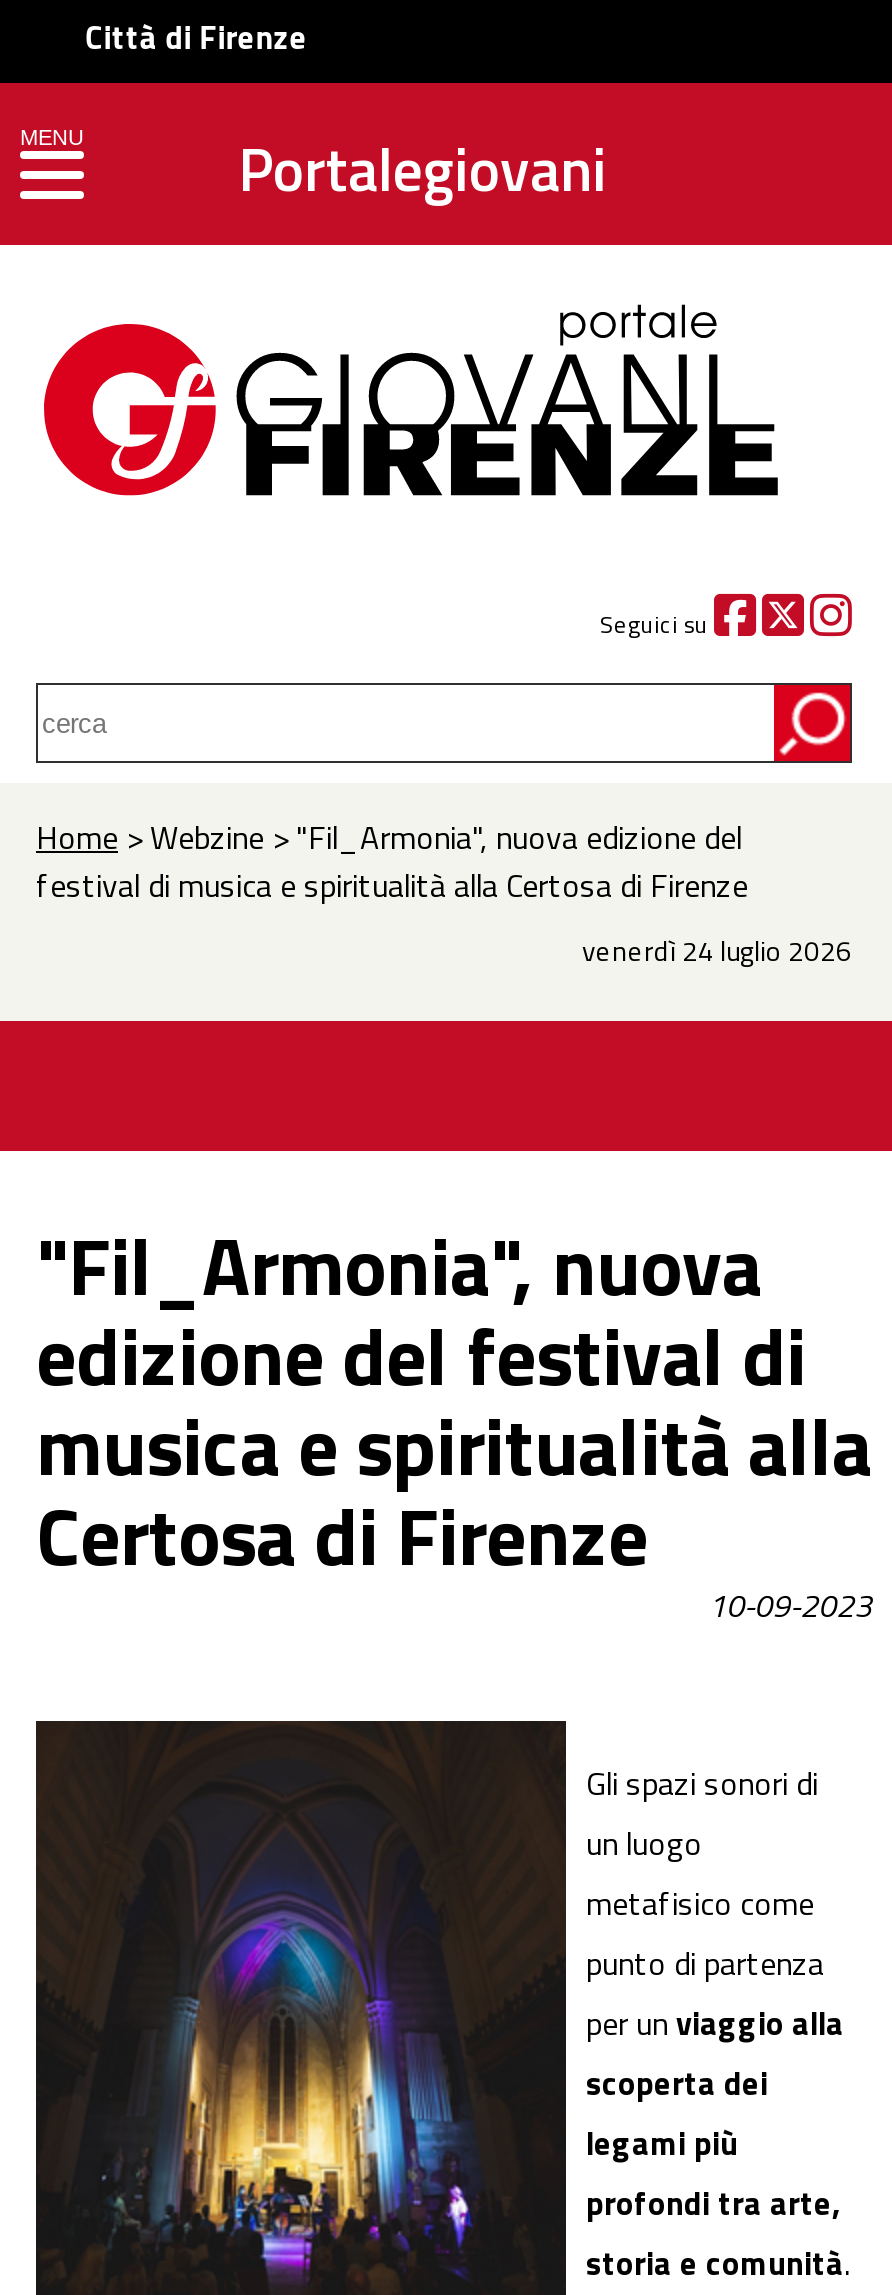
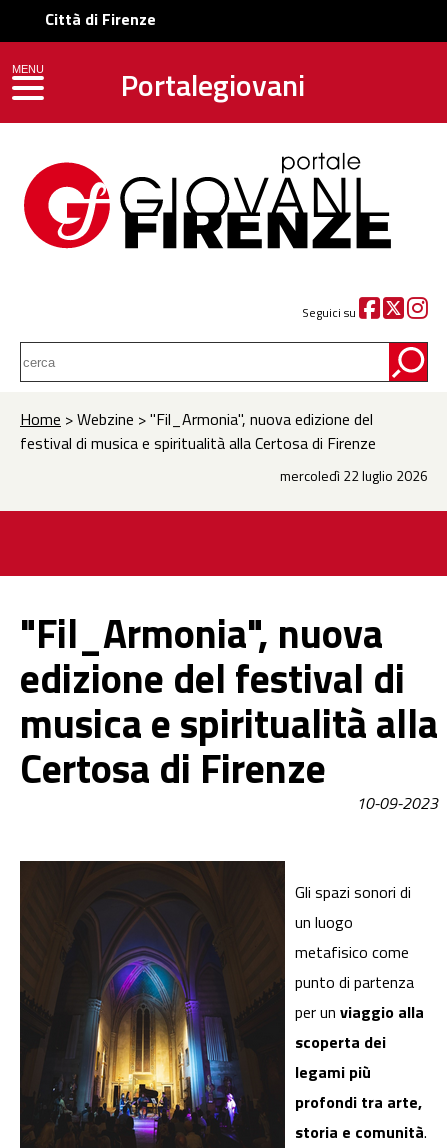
[582,929,852,971] venerdì 24 luglio 2026 -> [280,465,428,486] mercoledì 22 luglio 2026

